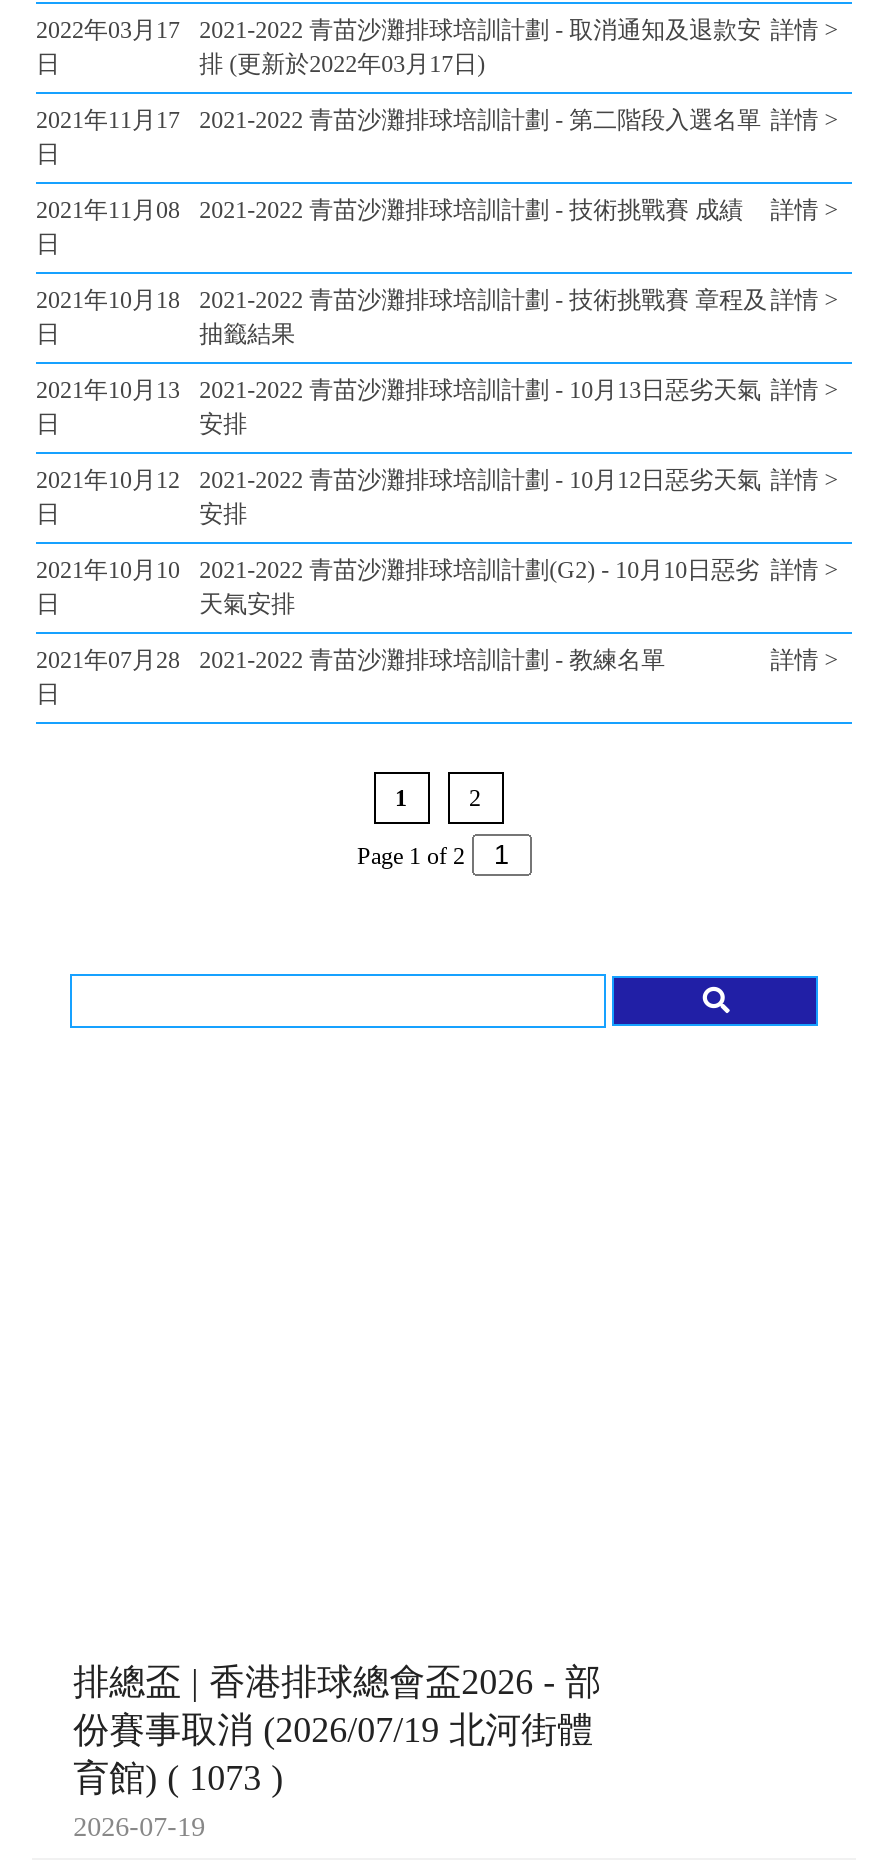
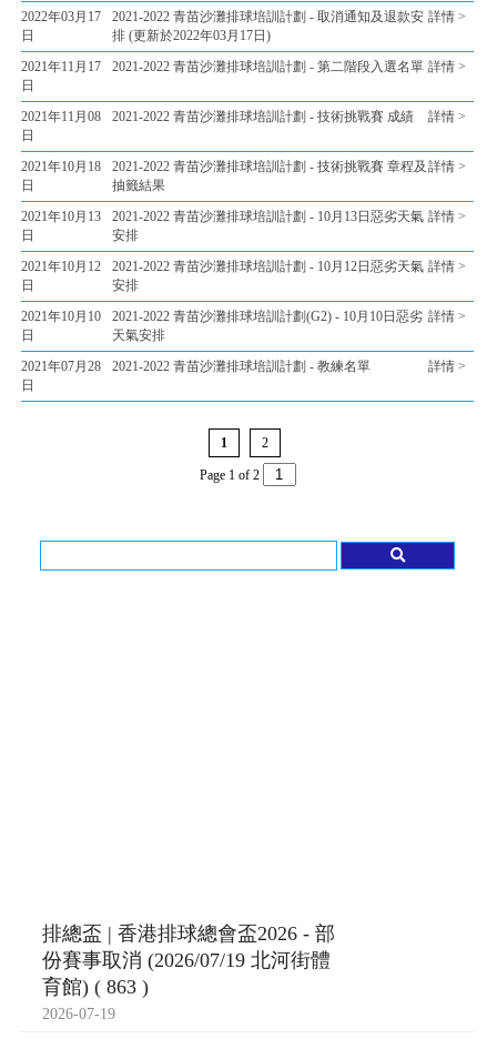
[73,1758,283,1798] 育館) ( 1073 ) -> [42,976,148,998] 育館) ( 863 )

